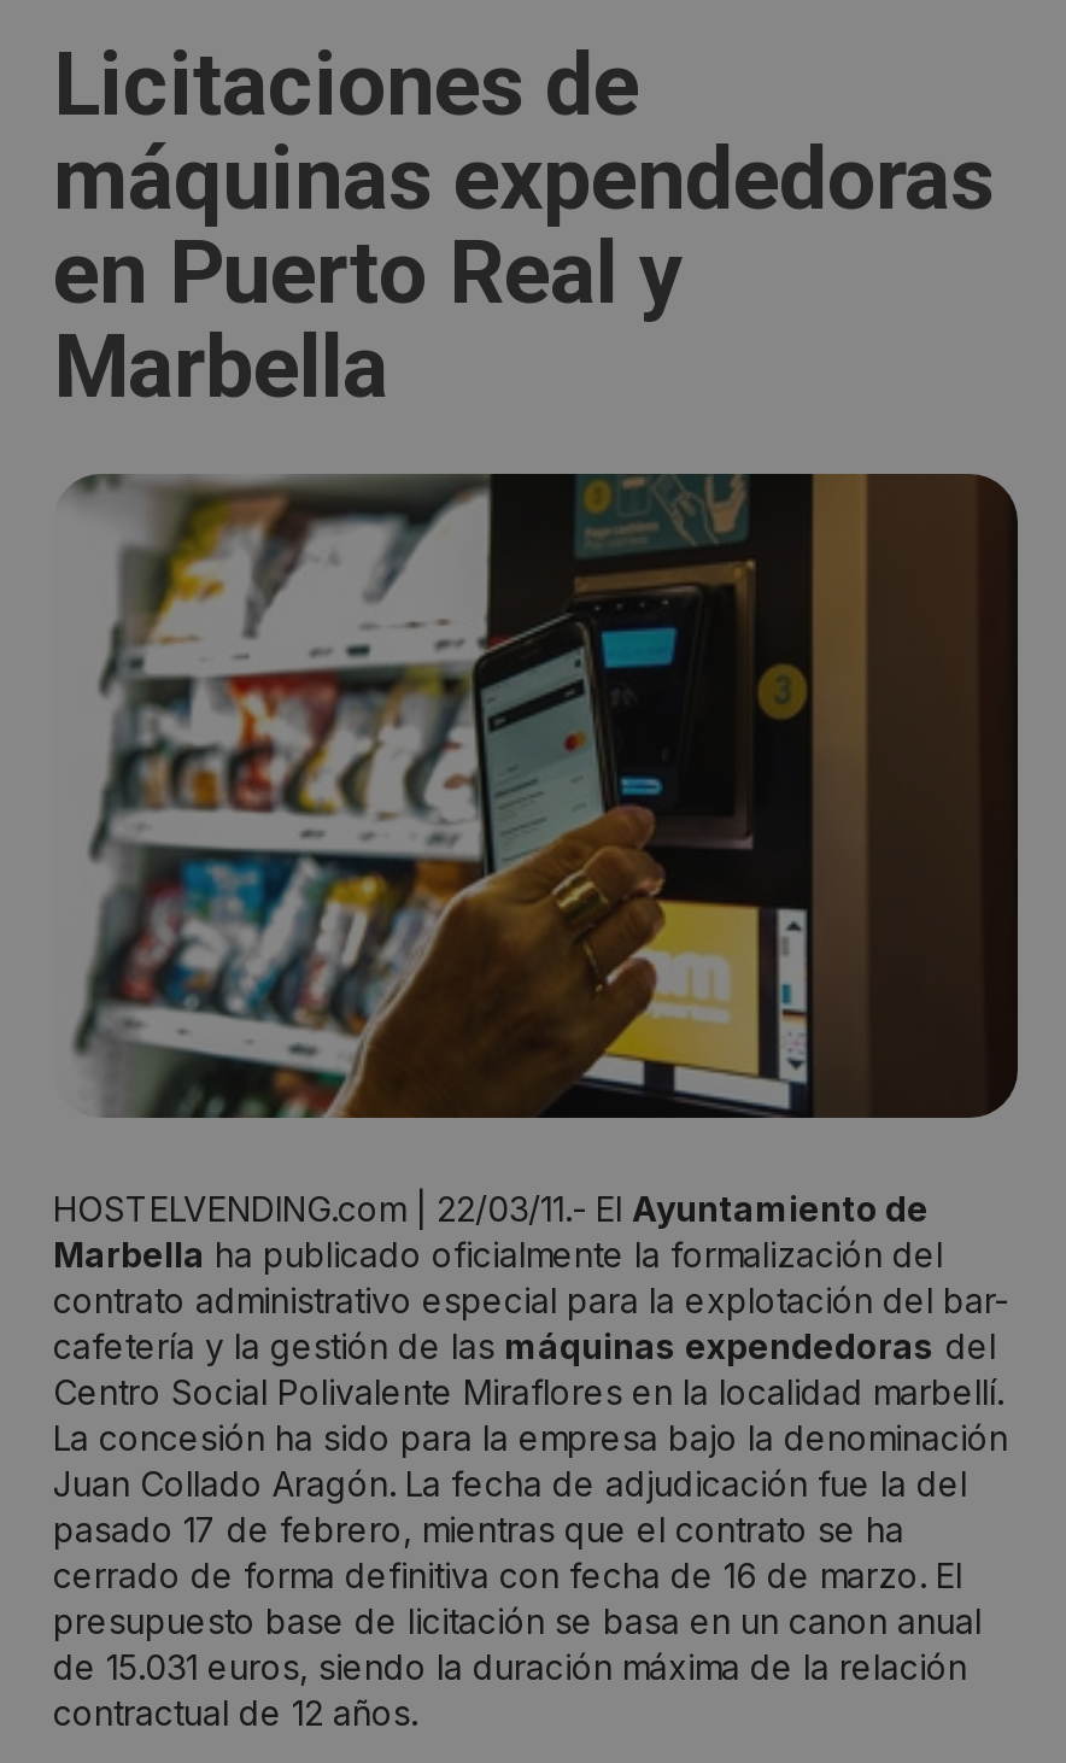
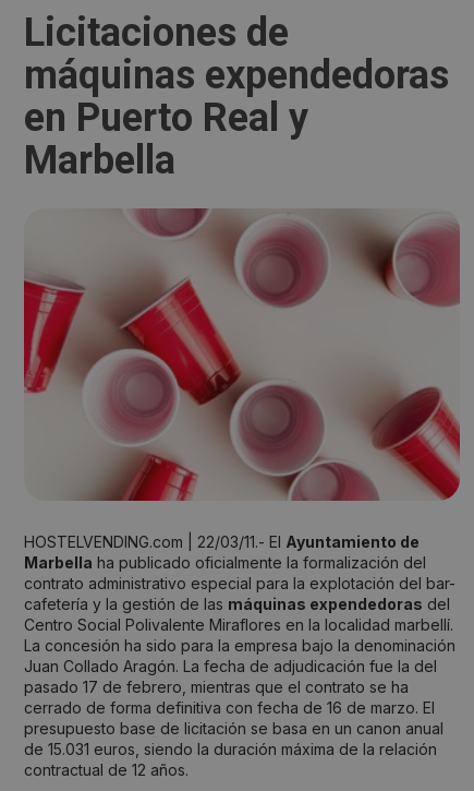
[53,471,1020,1120] [image] -> [23,207,461,502] [image]

